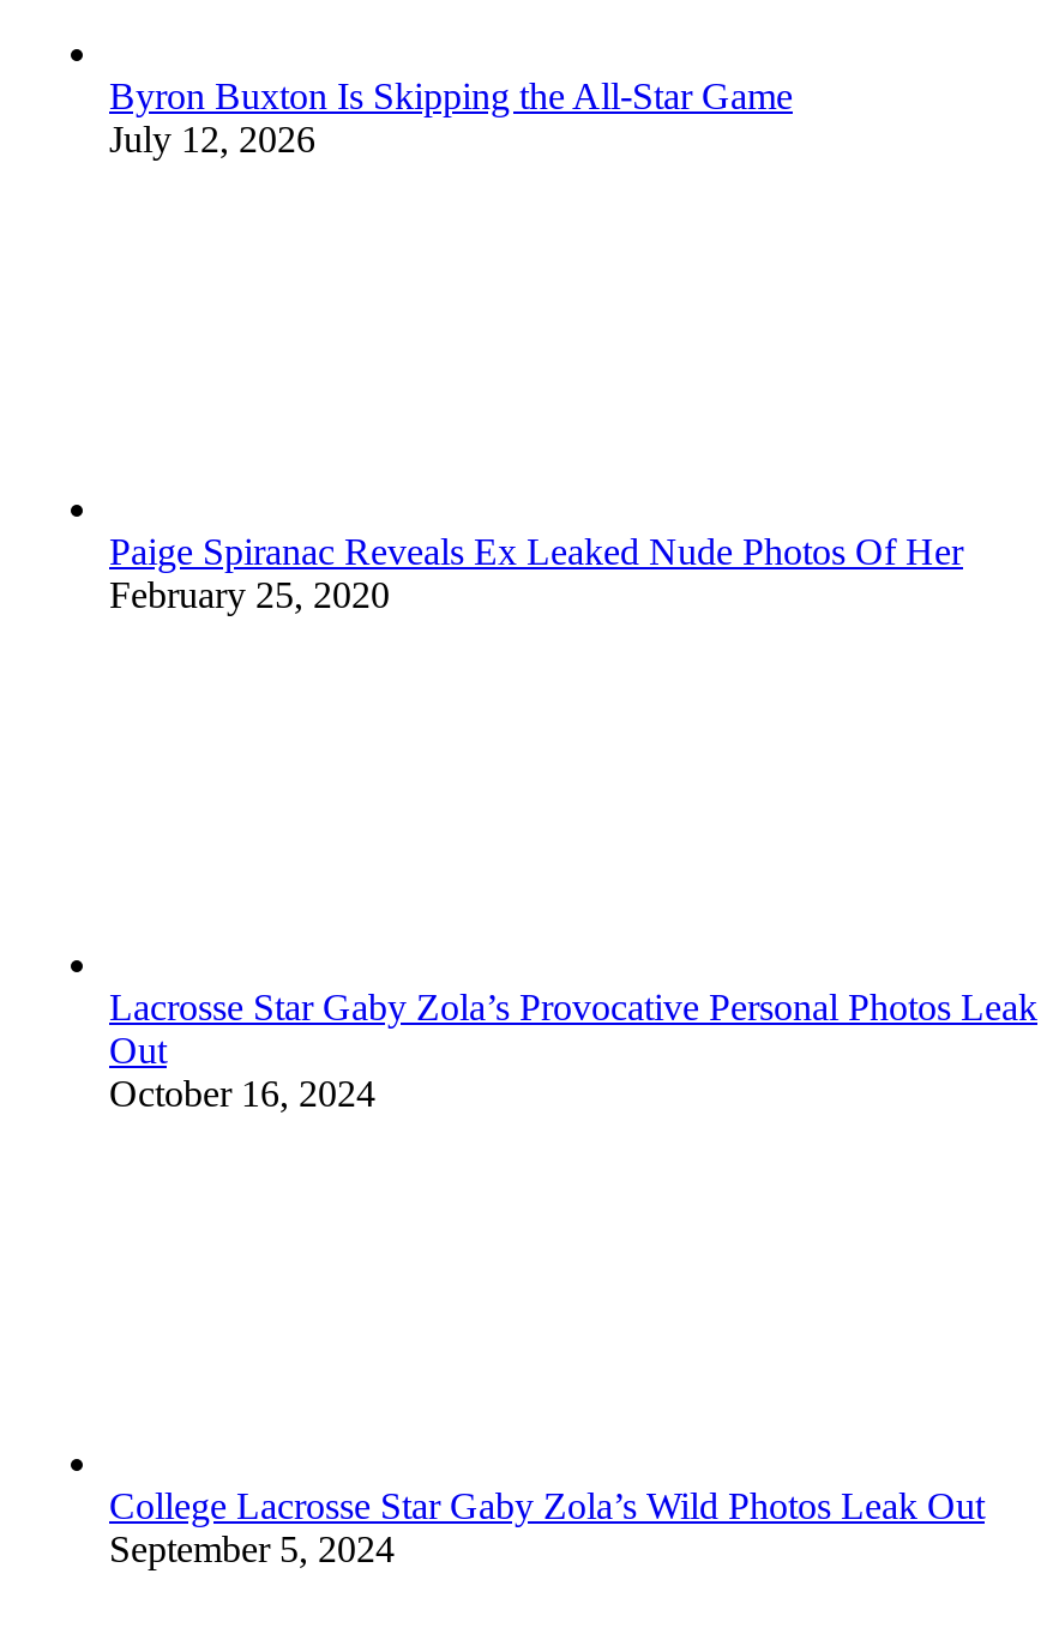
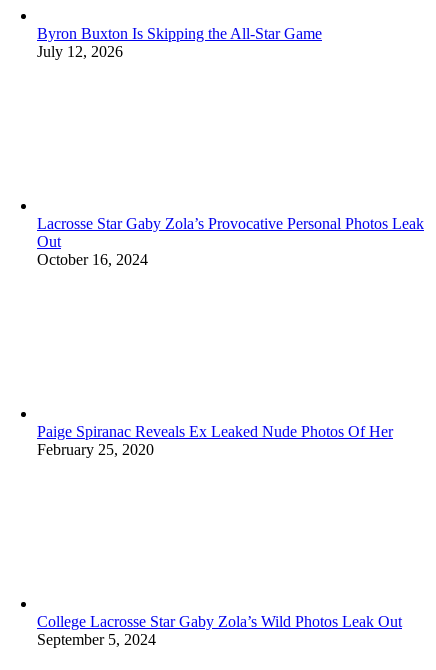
moved [109,532,963,616] -> [37,423,393,458]: Paige Spiranac Reveals Ex Leaked Nude Photos Of Her | February 25, 2020
moved [109,987,1037,1114] -> [37,215,424,268]: Lacrosse Star Gaby Zola’s Provocative Personal Photos Leak | Out | October 16, 2024

